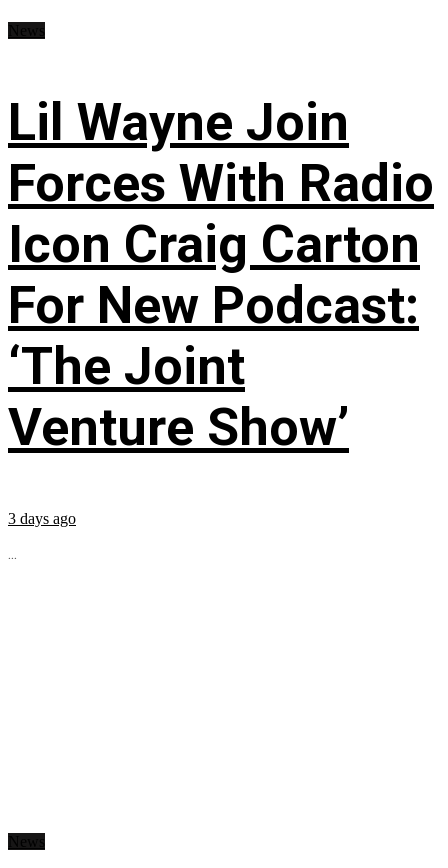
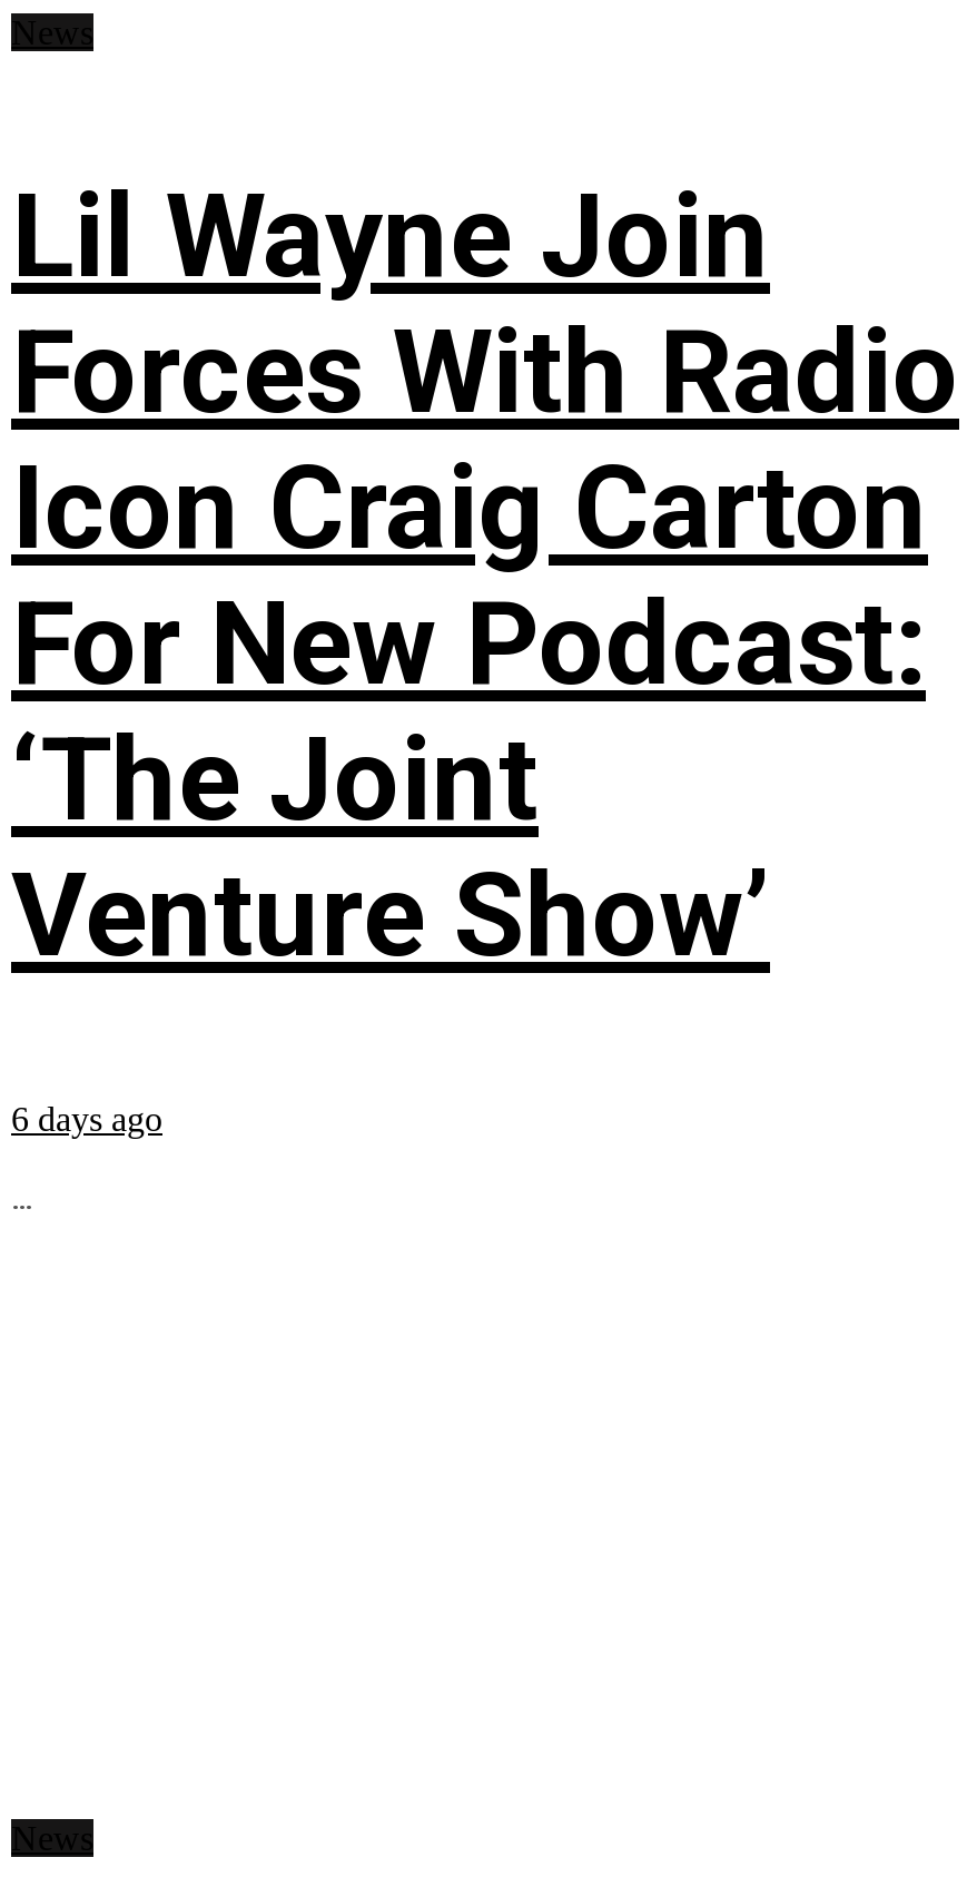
[8,510,76,527] 3 days ago -> [11,1099,162,1137] 6 days ago

